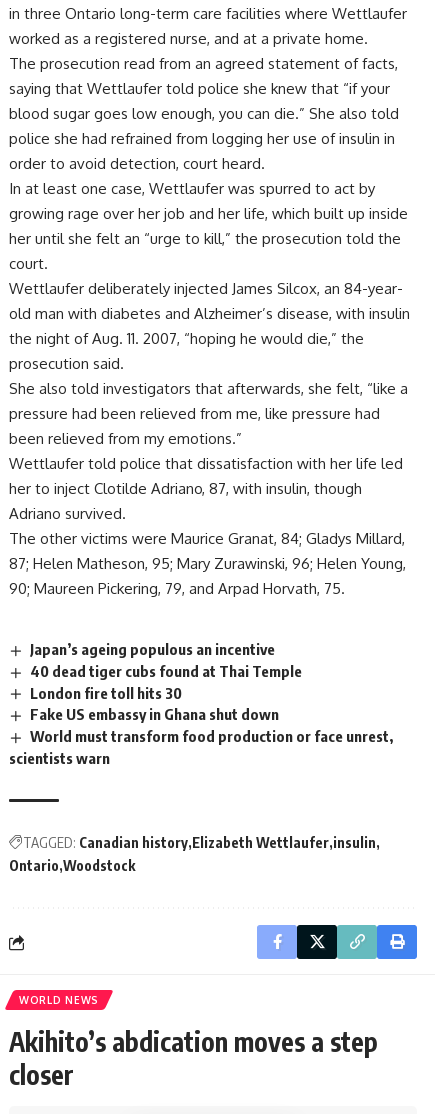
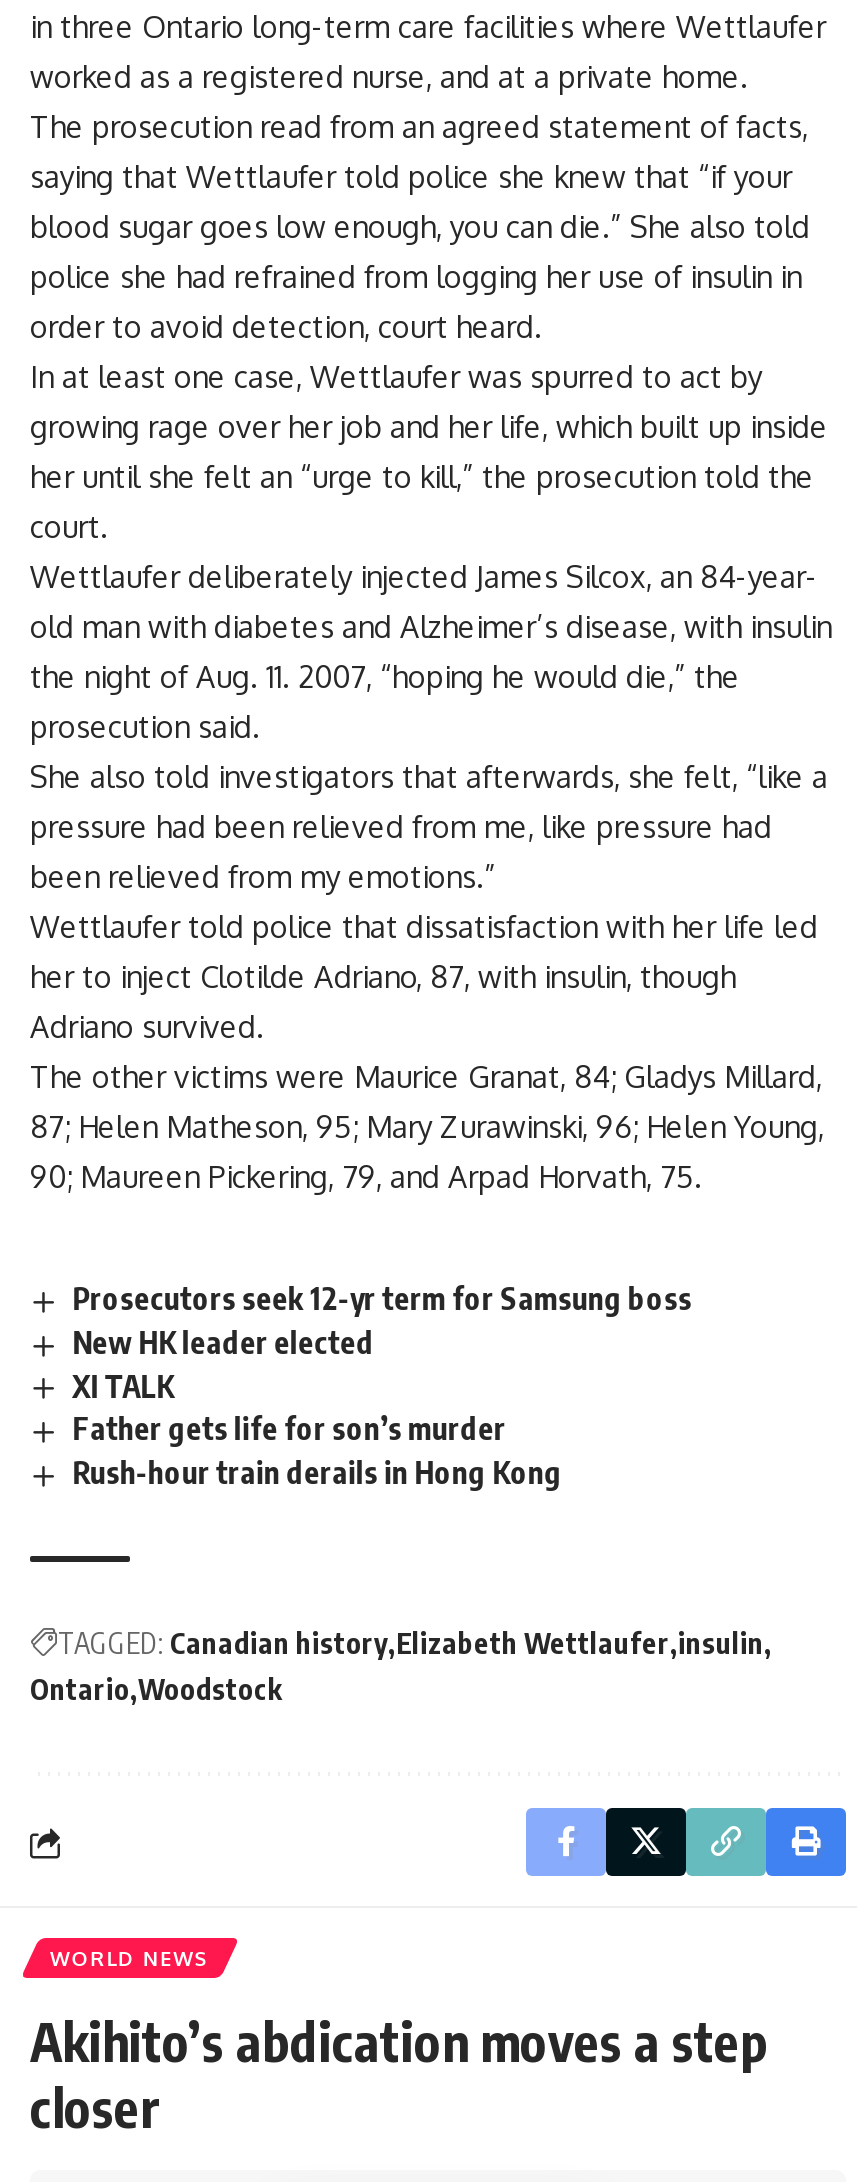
[9,640,393,767] Japan’s ageing populous an incentive | 40 dead tiger cubs found at Thai Temple | London fire toll hits 30 | Fake US embassy in Ghana shut down | World must transform food production or face unrest, | scientists warn -> [72,1280,692,1491] Prosecutors seek 12-yr term for Samsung boss | New HK leader elected | XI TALK | Father gets life for son’s murder | Rush-hour train derails in Hong Kong

